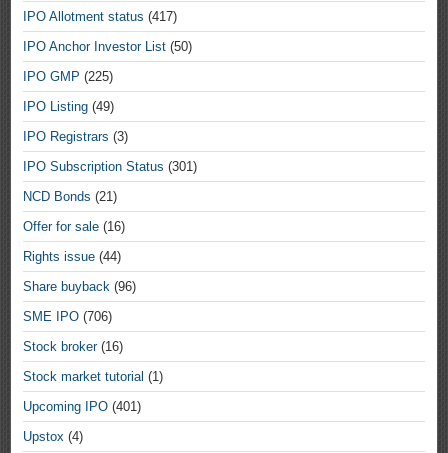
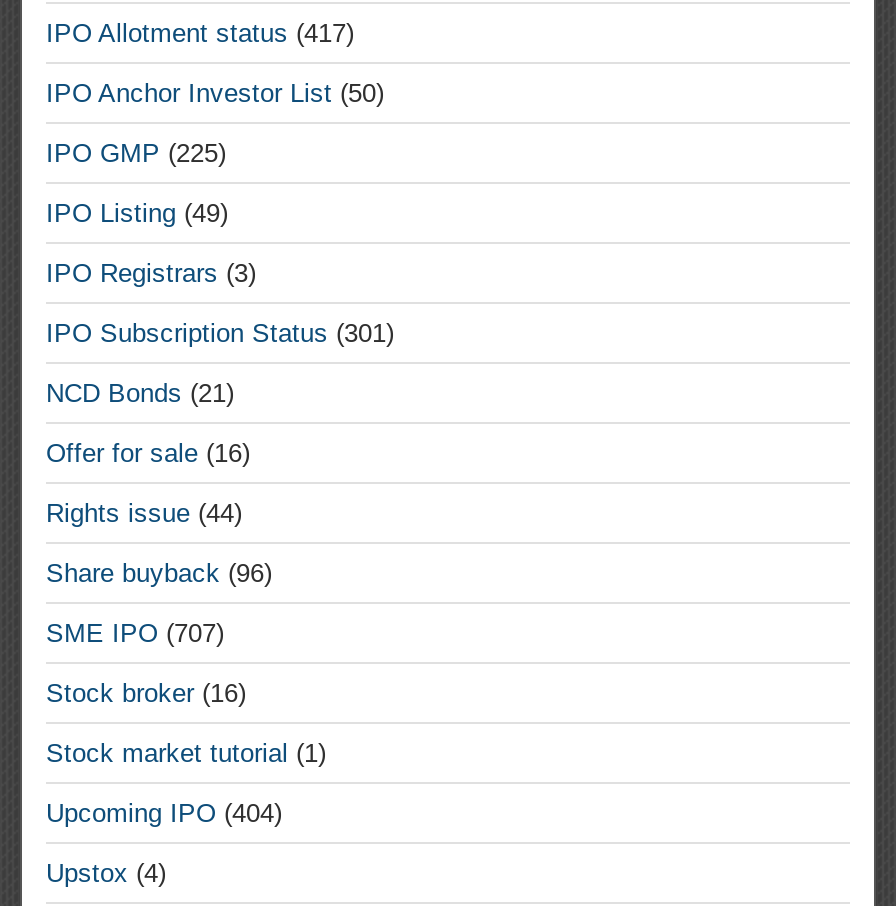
[23,309,112,324] SME IPO (706) -> [46,618,224,648] SME IPO (707)
[23,399,141,414] Upcoming IPO (401) -> [46,798,282,828] Upcoming IPO (404)

